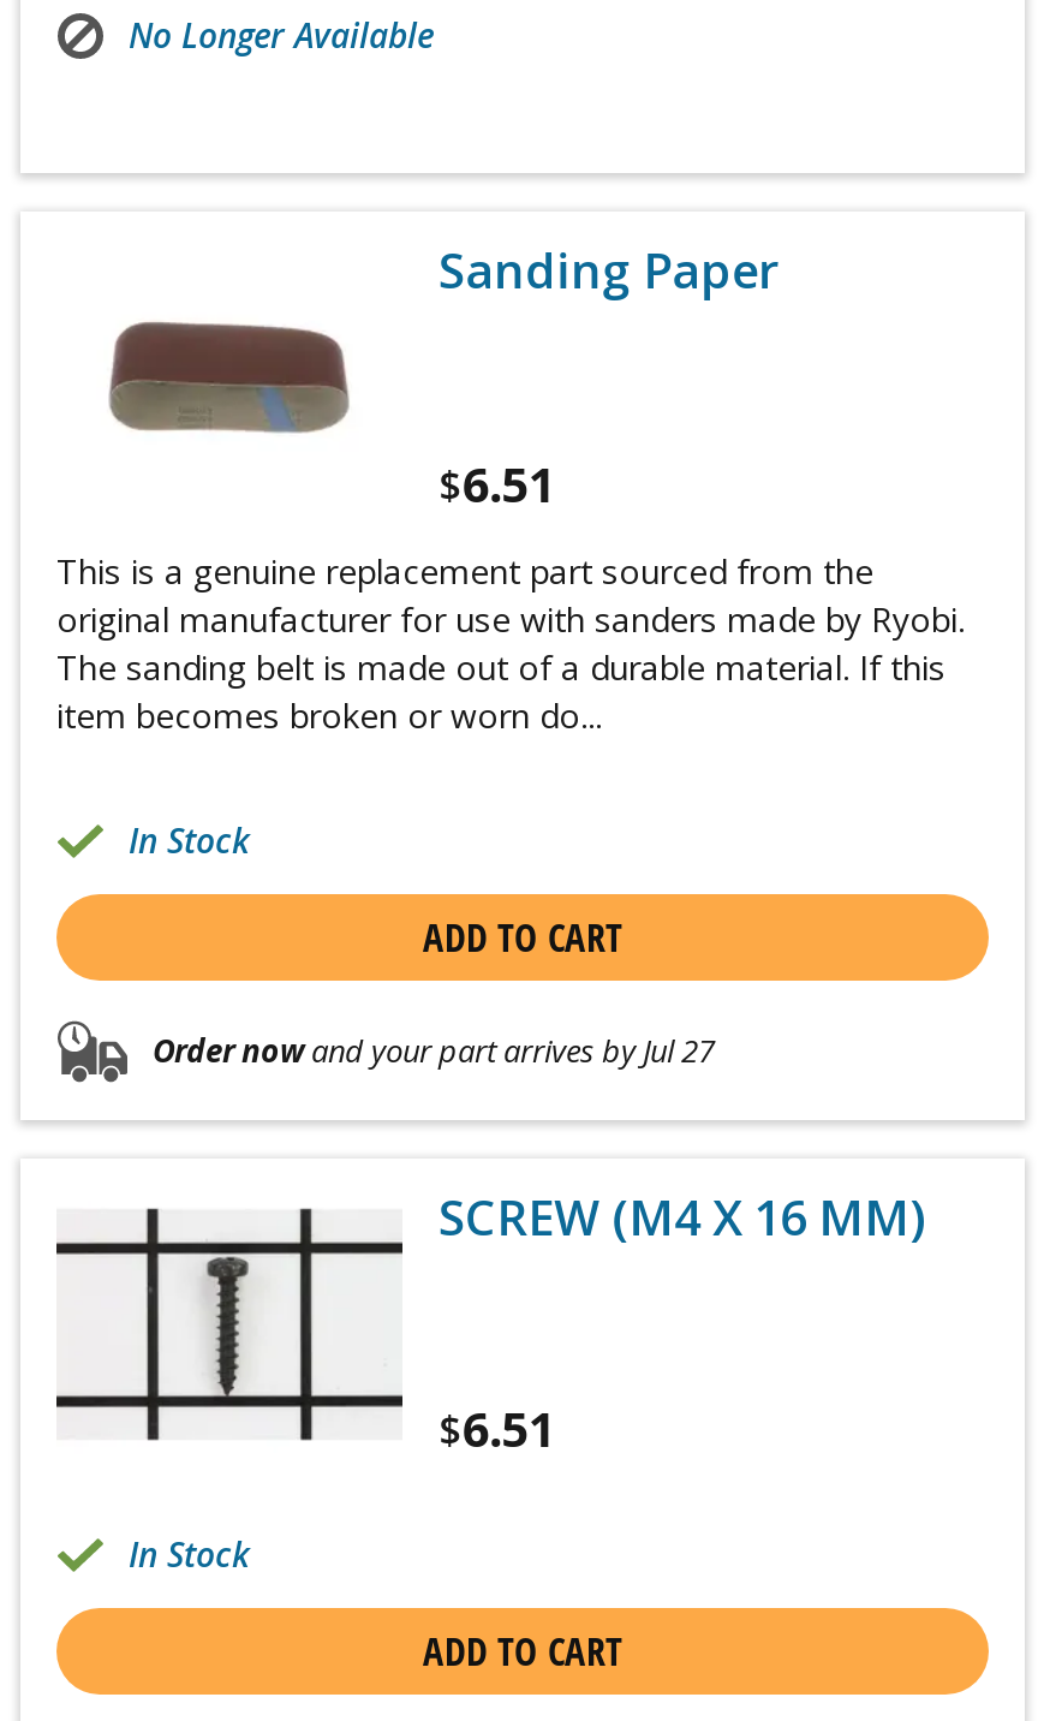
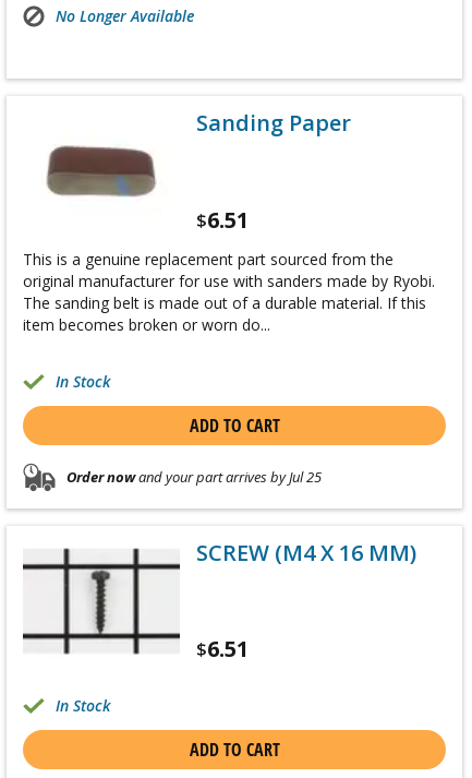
[153,1029,715,1072] Order nowand your part arrives by Jul 27 -> [66,467,322,487] Order nowand your part arrives by Jul 25

